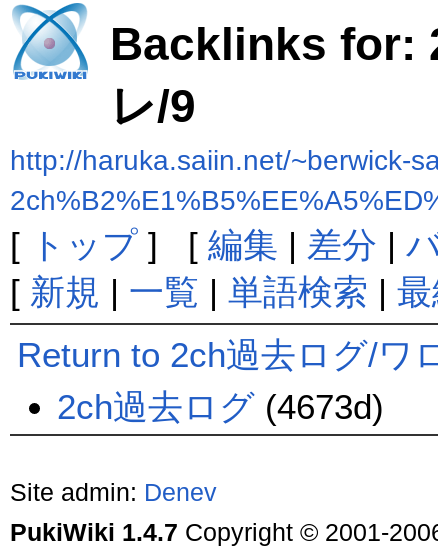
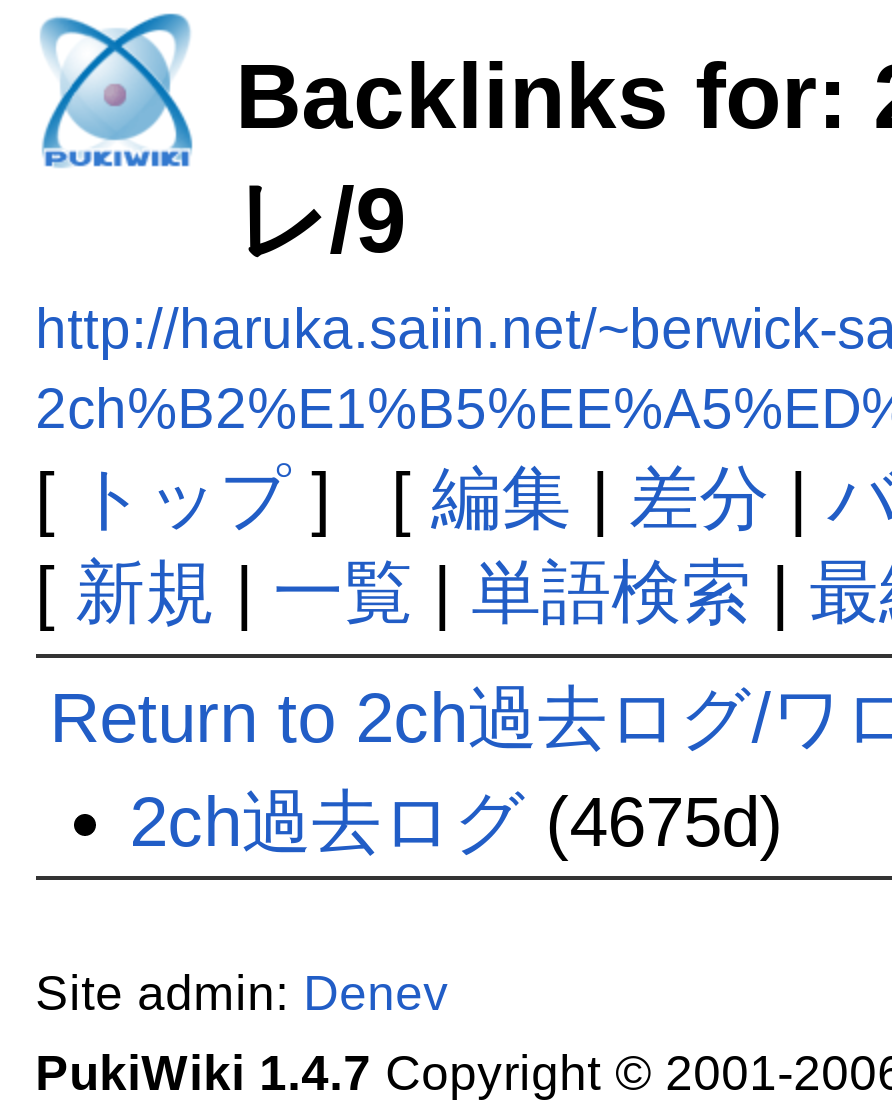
[57,387,384,426] 2ch過去ログ(4673d) -> [130,781,784,859] 2ch過去ログ(4675d)

